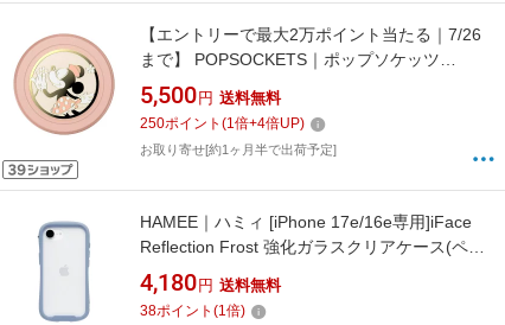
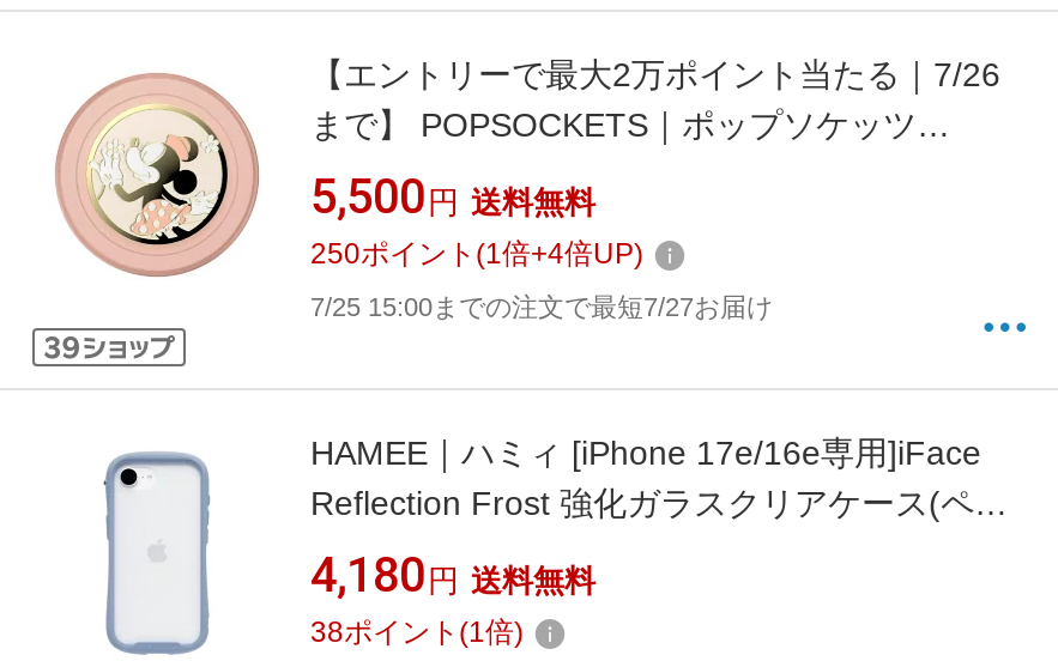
[140,142,337,157] お取り寄せ[約1ヶ月半で出荷予定] -> [310,292,773,321] 7/25 15:00までの注文で最短7/27お届け

